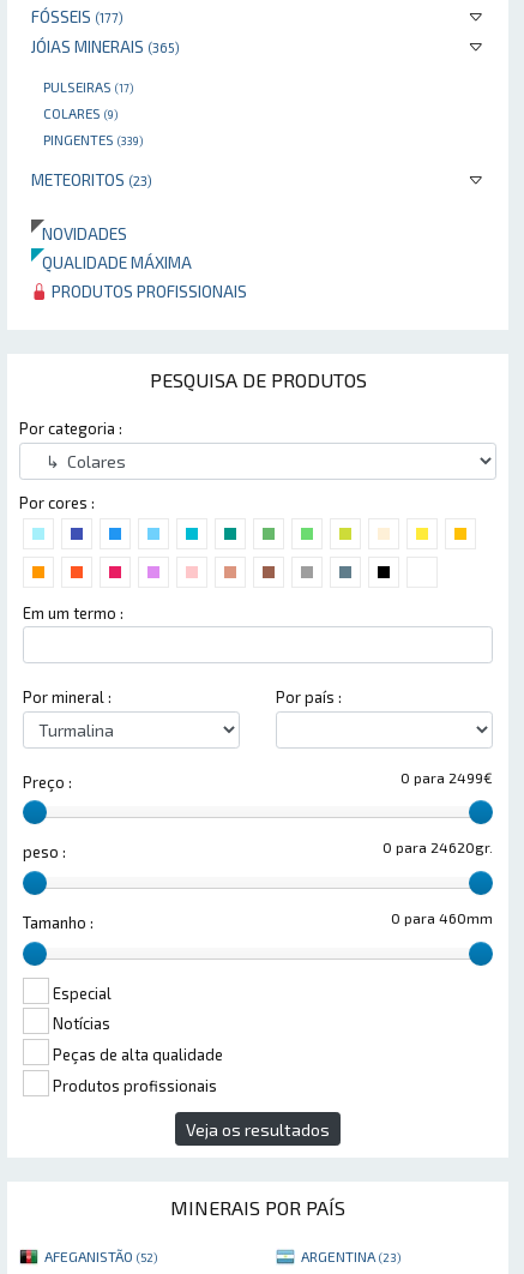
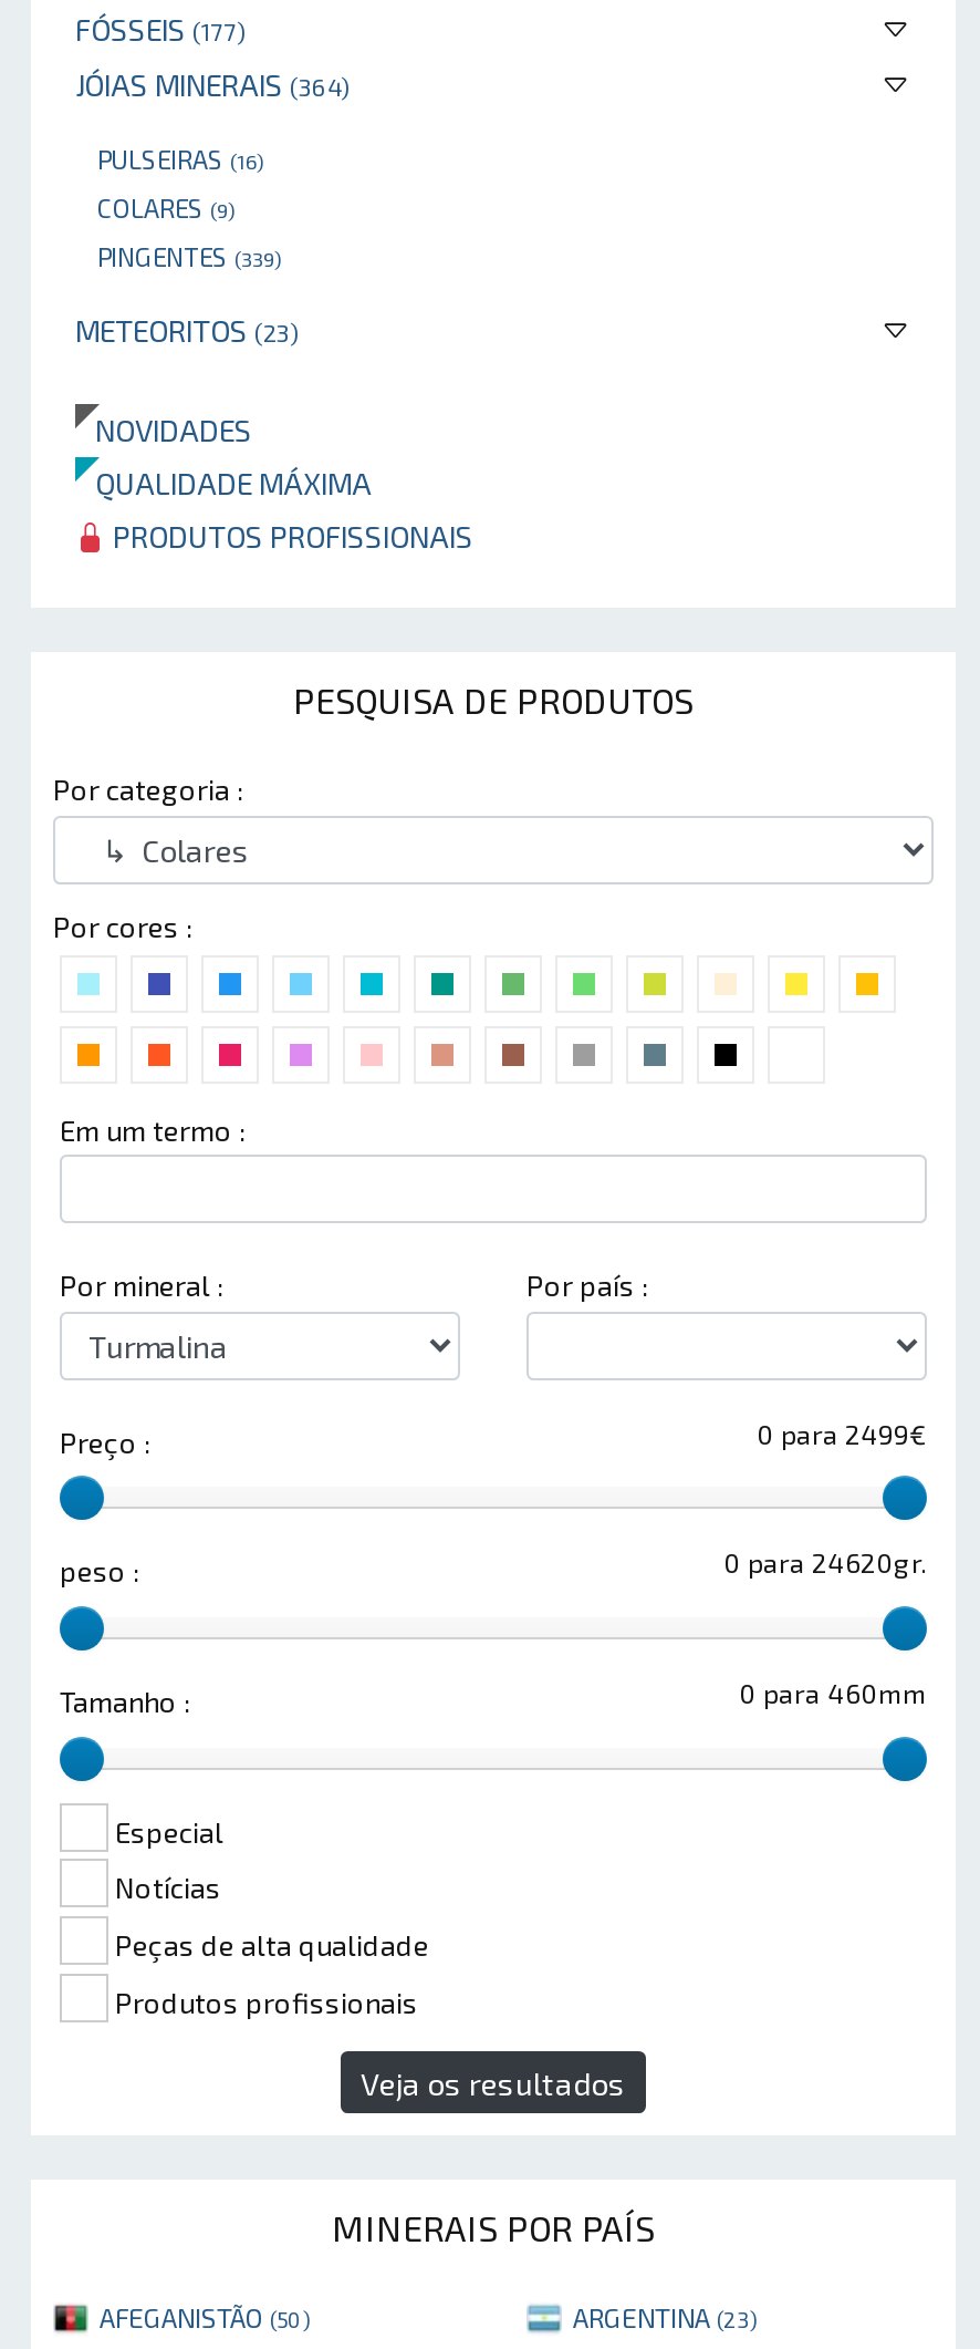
[31,36,180,56] JÓIAS MINERAIS (365) -> [75,65,350,103] JÓIAS MINERAIS (364)
[43,78,133,95] PULSEIRAS (17) -> [97,143,263,174] PULSEIRAS (16)
[44,1248,157,1265] AFEGANISTÃO (52) -> [100,2302,310,2333] AFEGANISTÃO (50)

